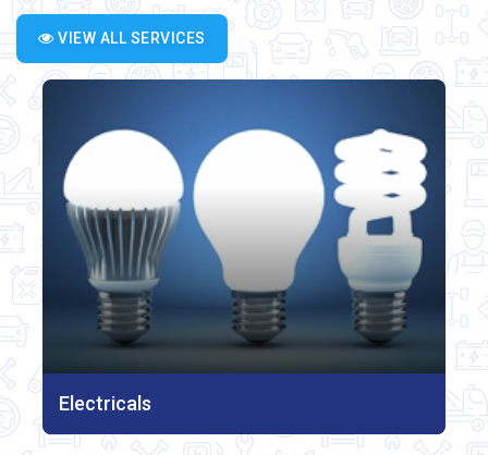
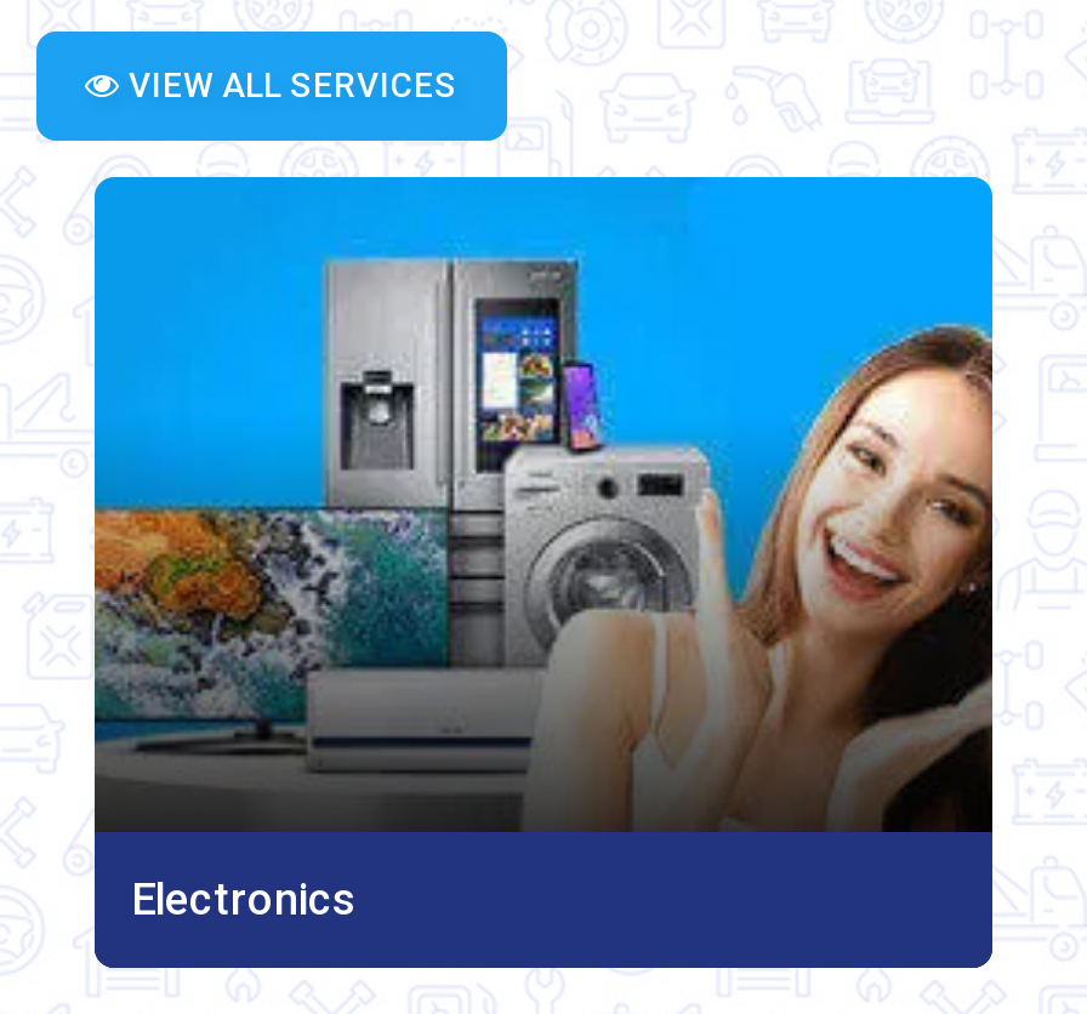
[41,78,447,371] [image] -> [92,175,995,830] [image]

